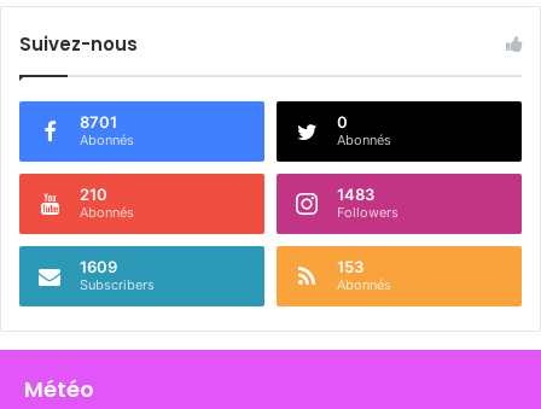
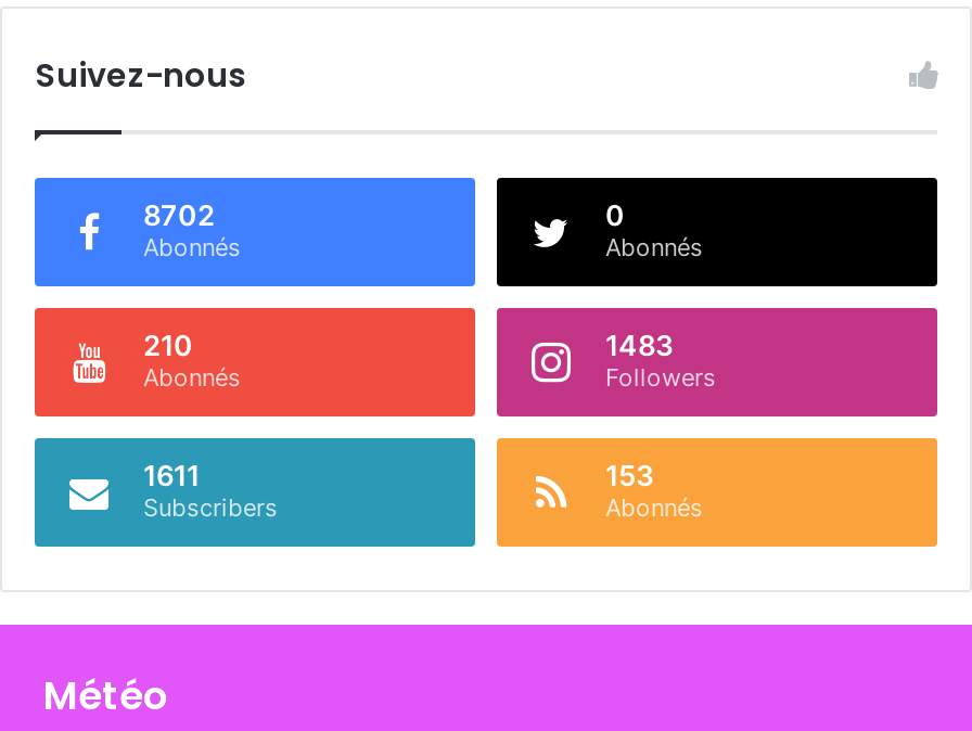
[80,112,117,132] 8701 -> [143,198,215,233] 8702
[80,257,117,277] 1609 -> [143,458,200,493] 1611

